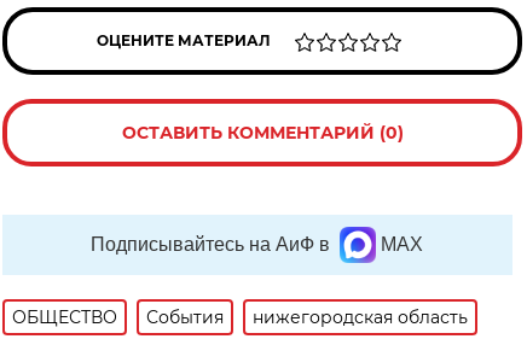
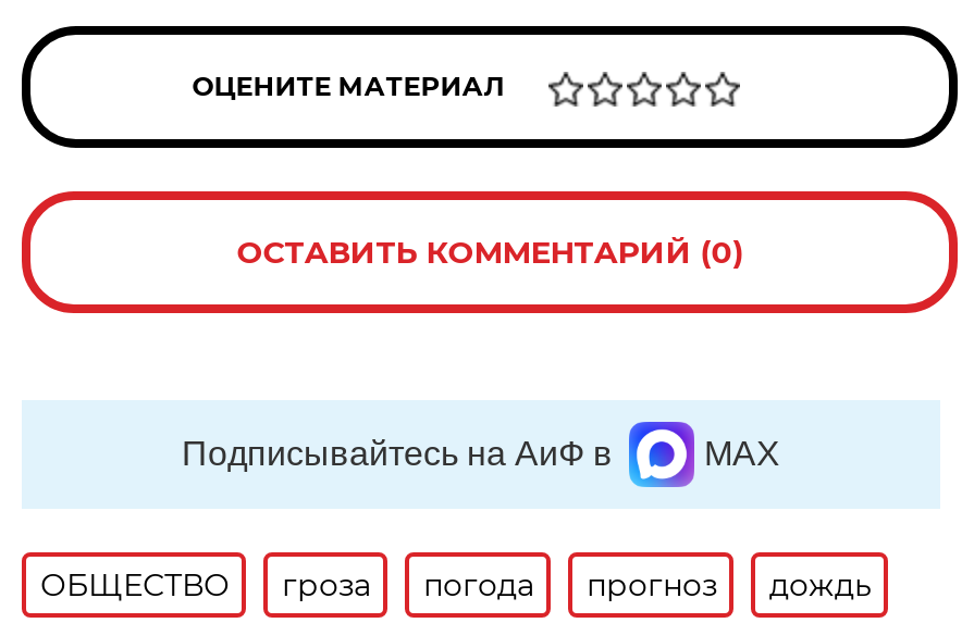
[147,306,468,328] События | нижегородская область -> [282,565,871,605] гроза | погода | прогноз | дождь

